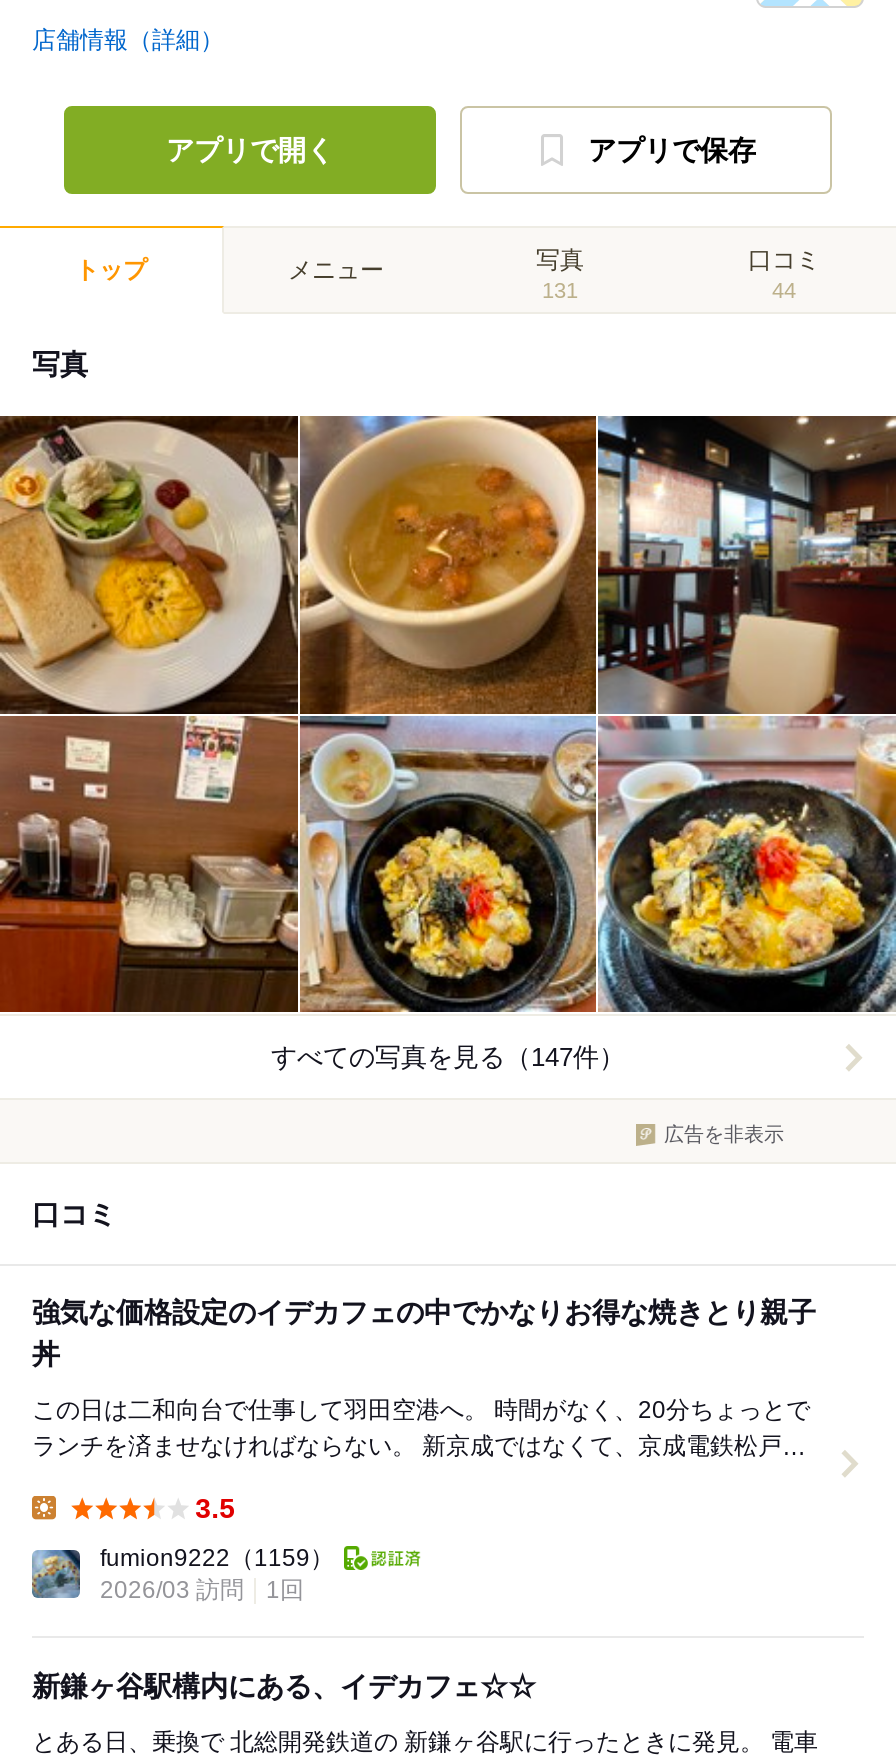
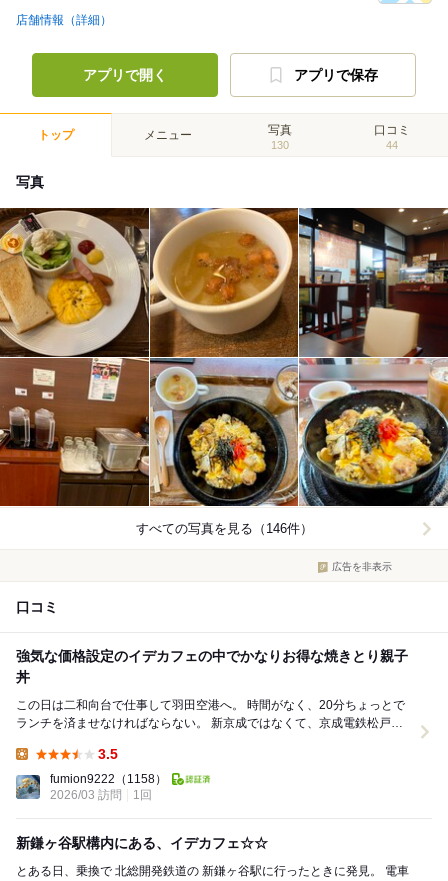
[542,278,578,302] 131 -> [271,139,289,151] 130
[271,1043,625,1073] すべての写真を見る（147件） -> [135,521,312,536] すべての写真を見る（146件）
[100,1545,334,1573] fumion9222（1159） -> [50,772,167,786] fumion9222（1158）

